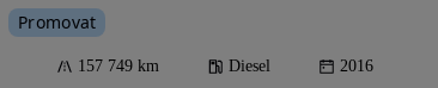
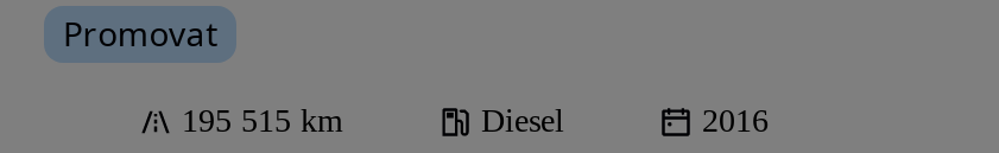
[78,57,159,75] 157 749 km -> [182,104,343,140] 195 515 km

